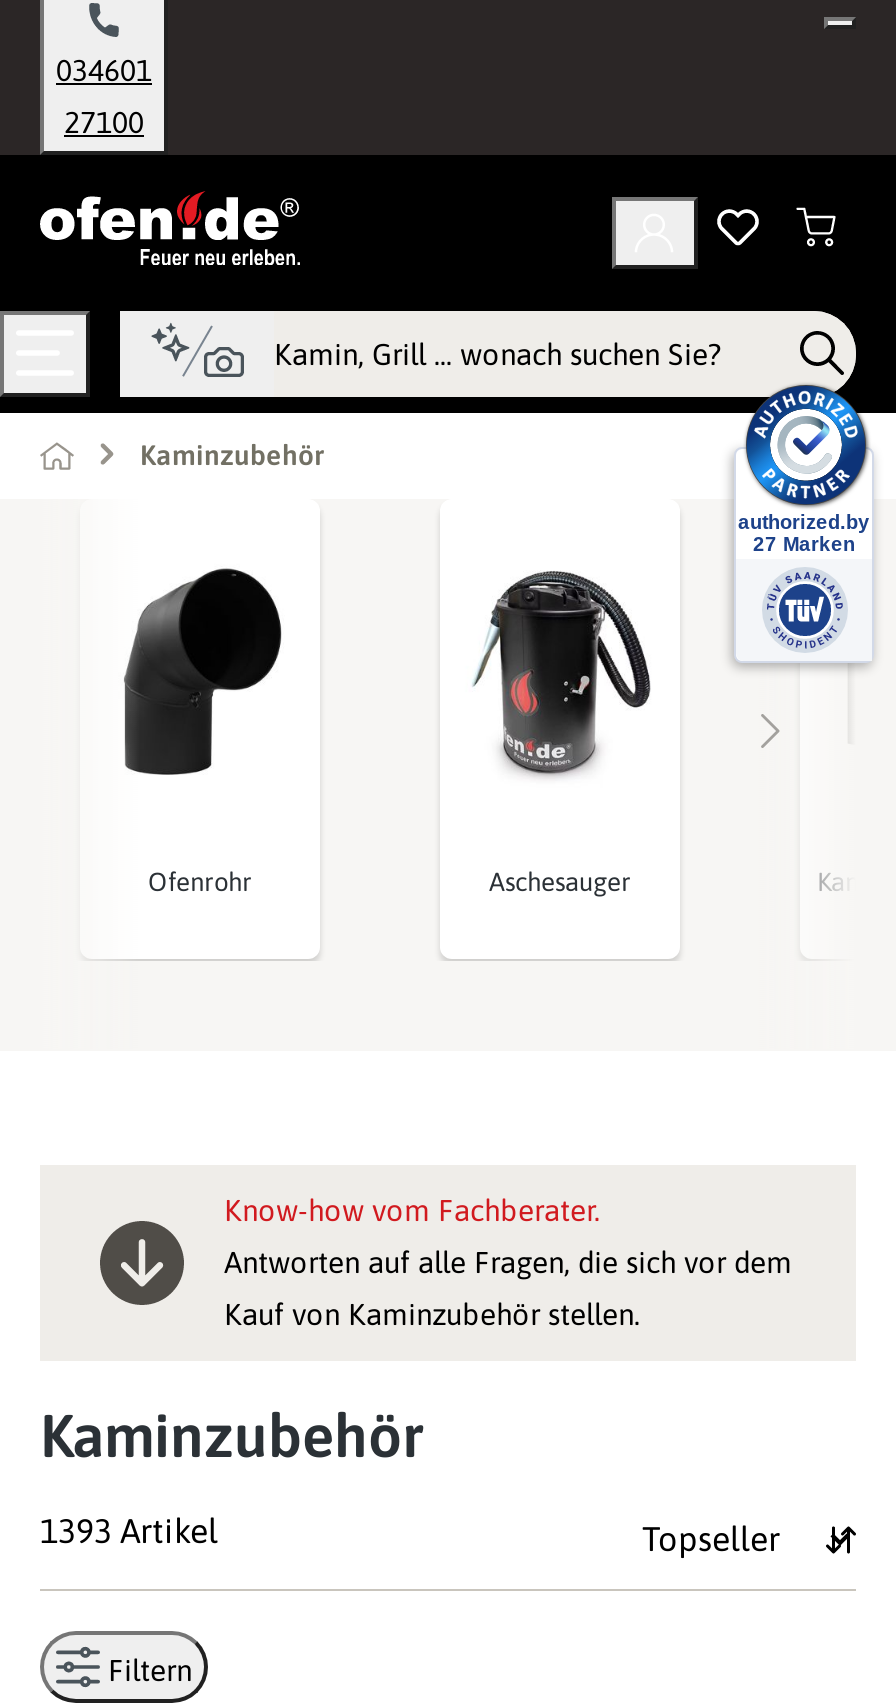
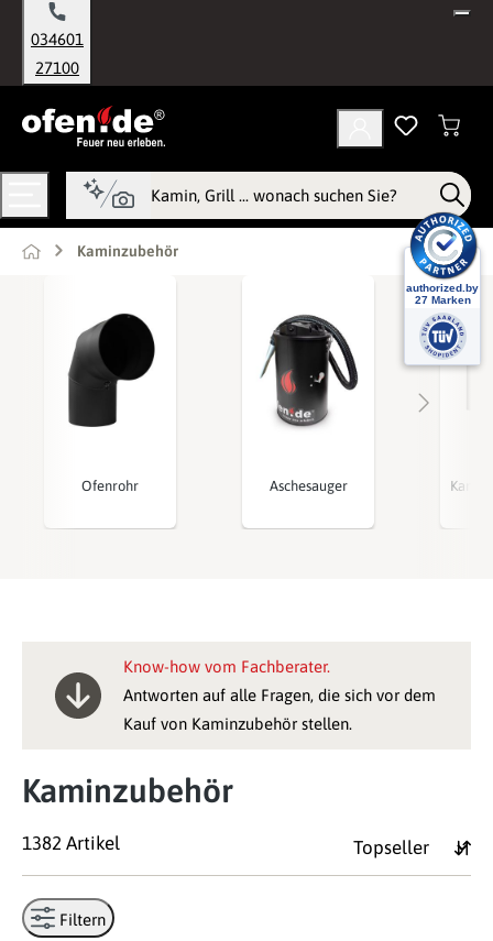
[40,1511,218,1551] 1393 Artikel -> [22,832,120,854] 1382 Artikel

